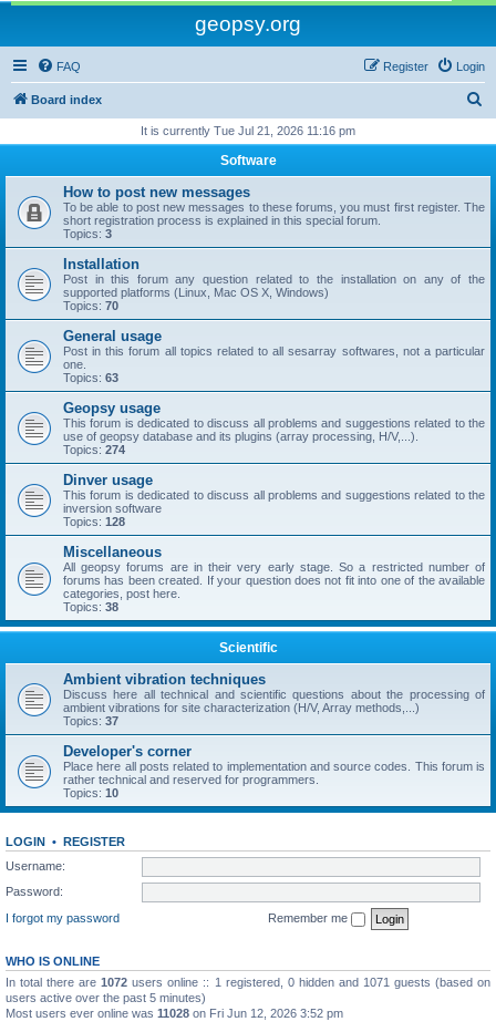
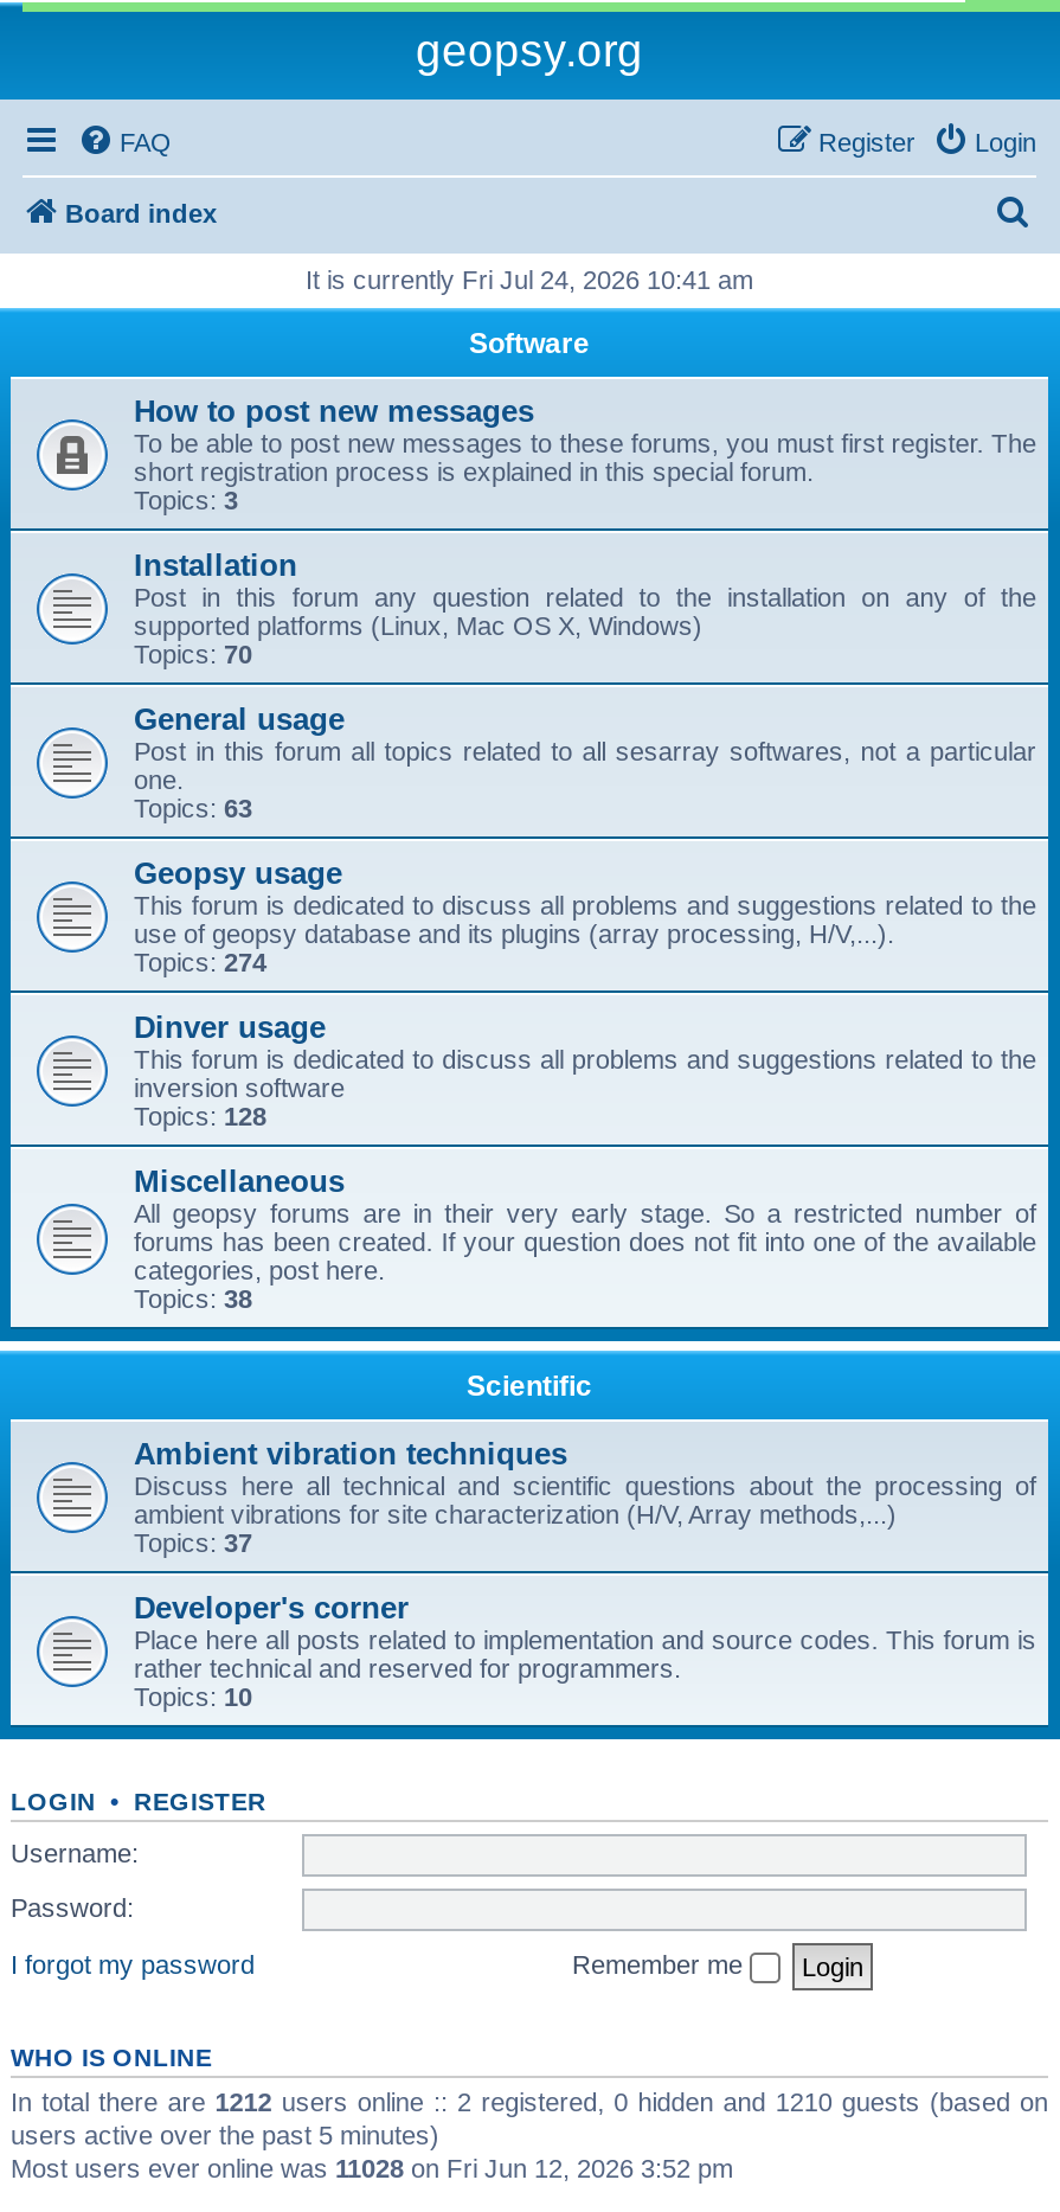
[141,124,355,137] It is currently Tue Jul 21, 2026 11:16 pm -> [306,265,753,294] It is currently Fri Jul 24, 2026 10:41 am
[6,975,490,988] In total there are 1072 users online :: 1 registered, 0 hidden and 1071 guests (based on -> [11,2086,1048,2115] In total there are 1212 users online :: 2 registered, 0 hidden and 1210 guests (based on

